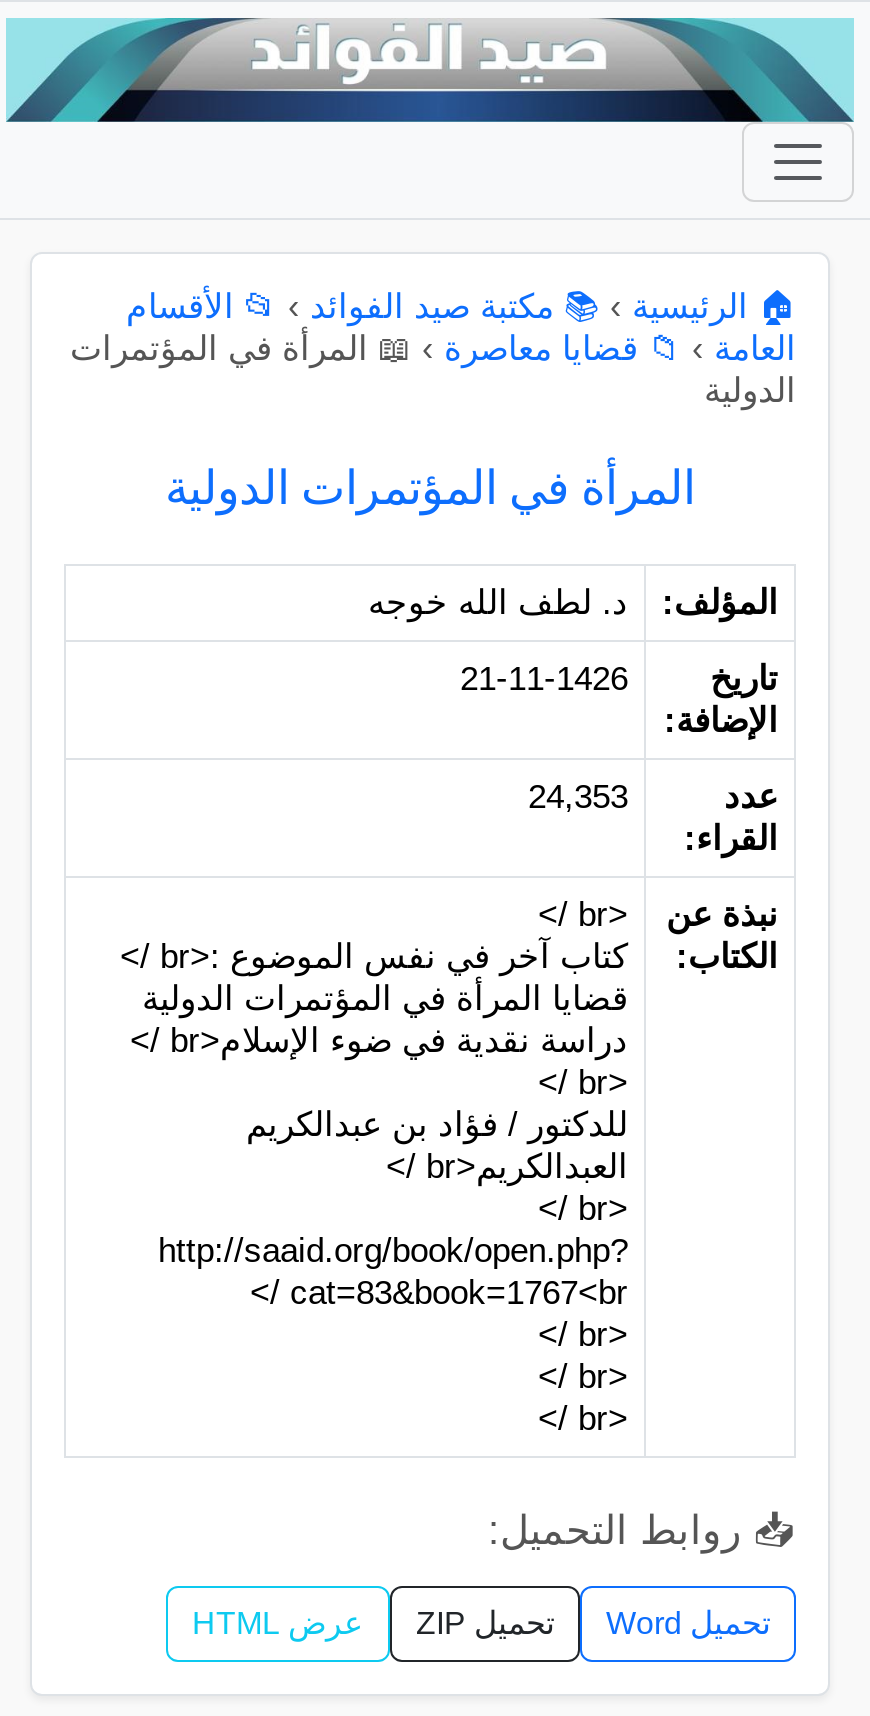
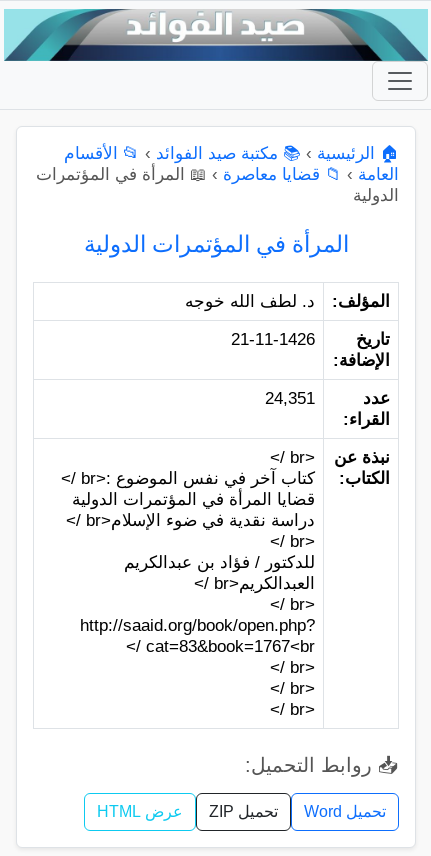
[528,778,628,816] 24,353 -> [265,389,315,408] 24,351

